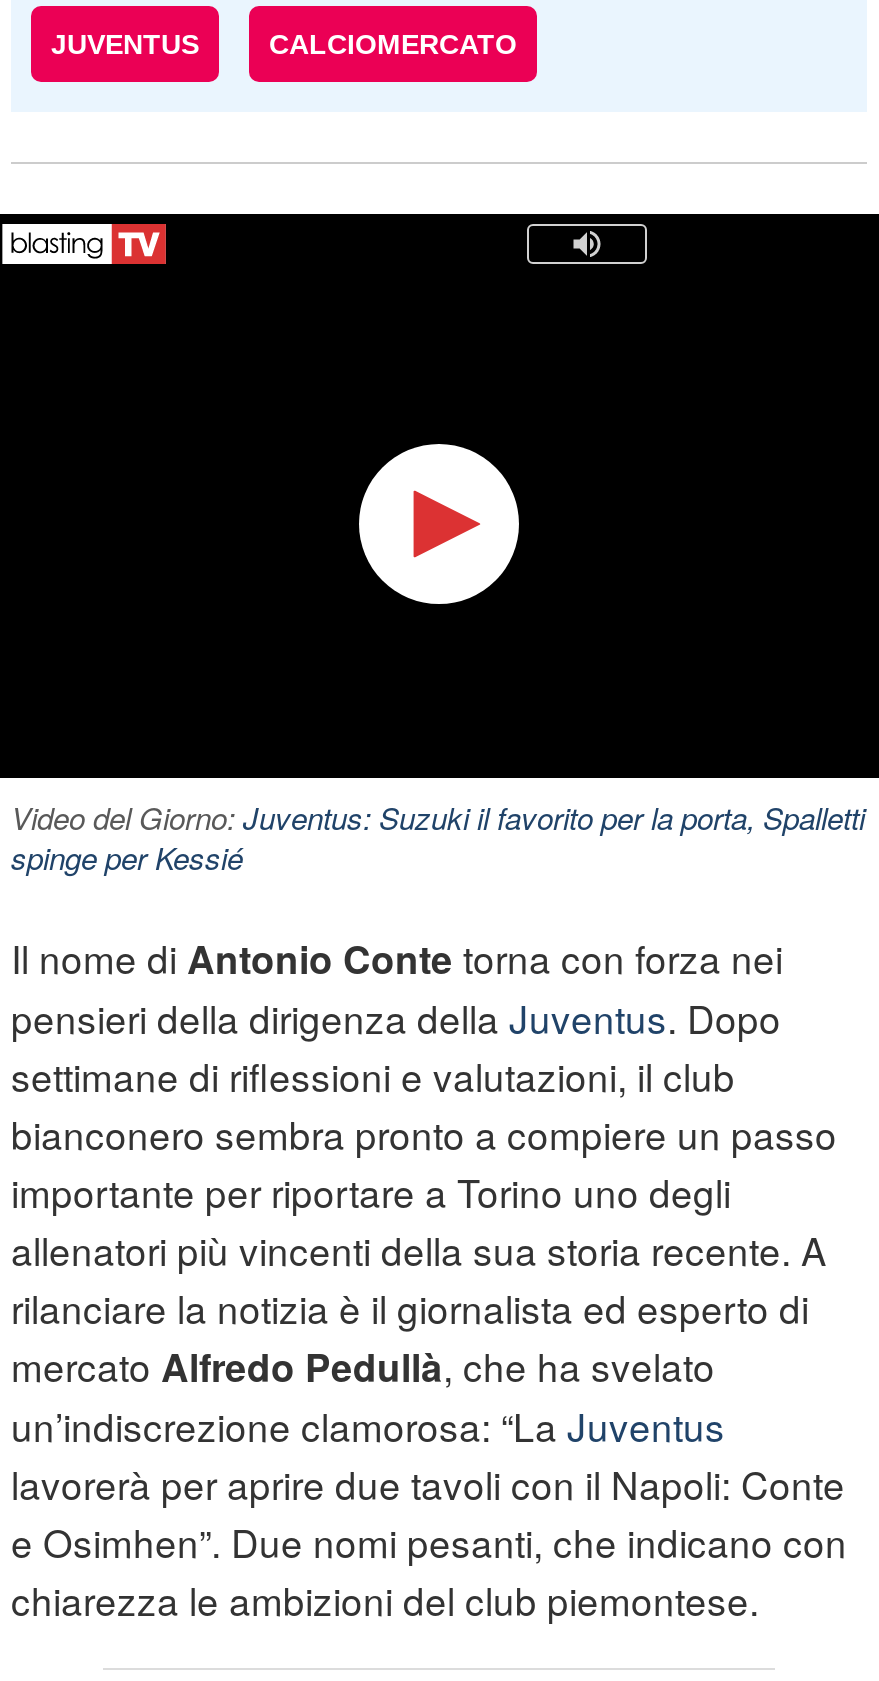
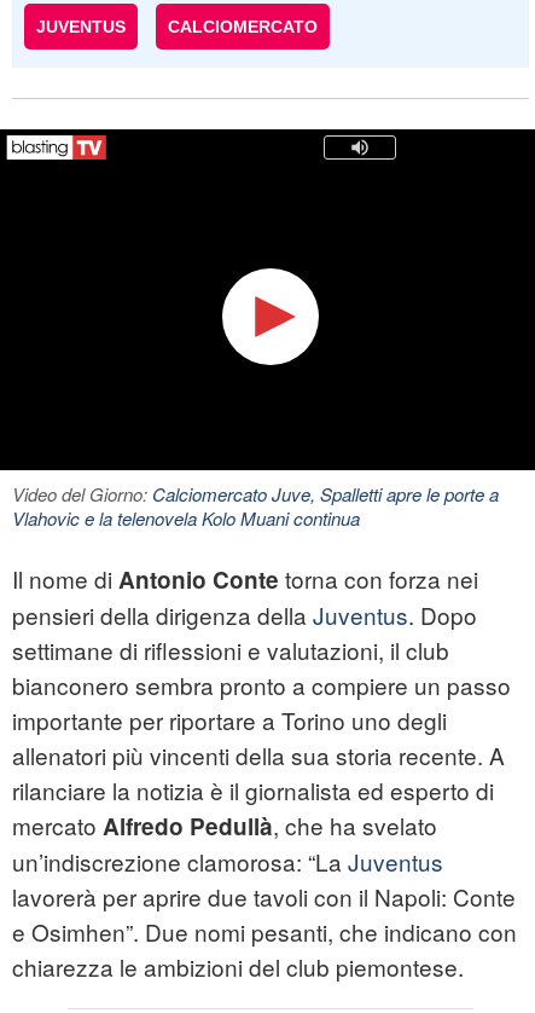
[11,797,865,879] Video del Giorno: Juventus: Suzuki il favorito per la porta, Spalletti | spinge per Kessié -> [12,481,499,531] Video del Giorno: Calciomercato Juve, Spalletti apre le porte a | Vlahovic e la telenovela Kolo Muani continua

